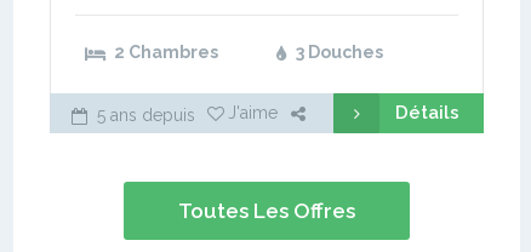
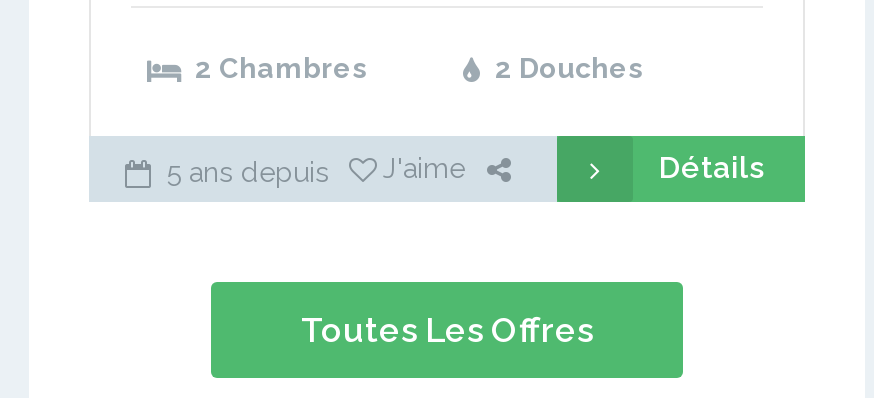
[292,42,383,62] 3 Douches -> [489,52,643,84] 2 Douches

